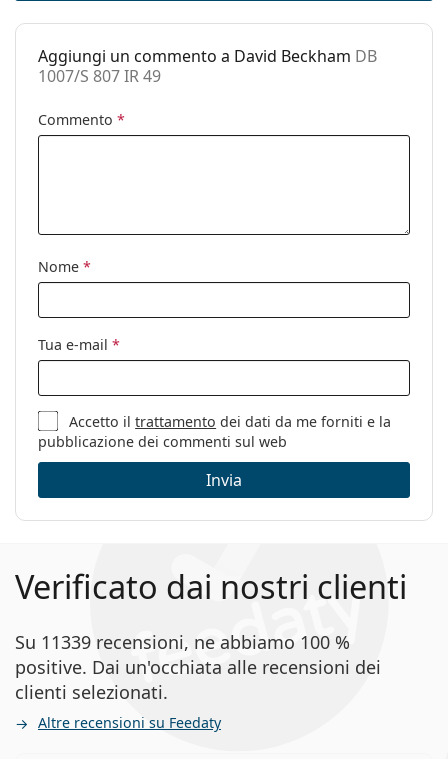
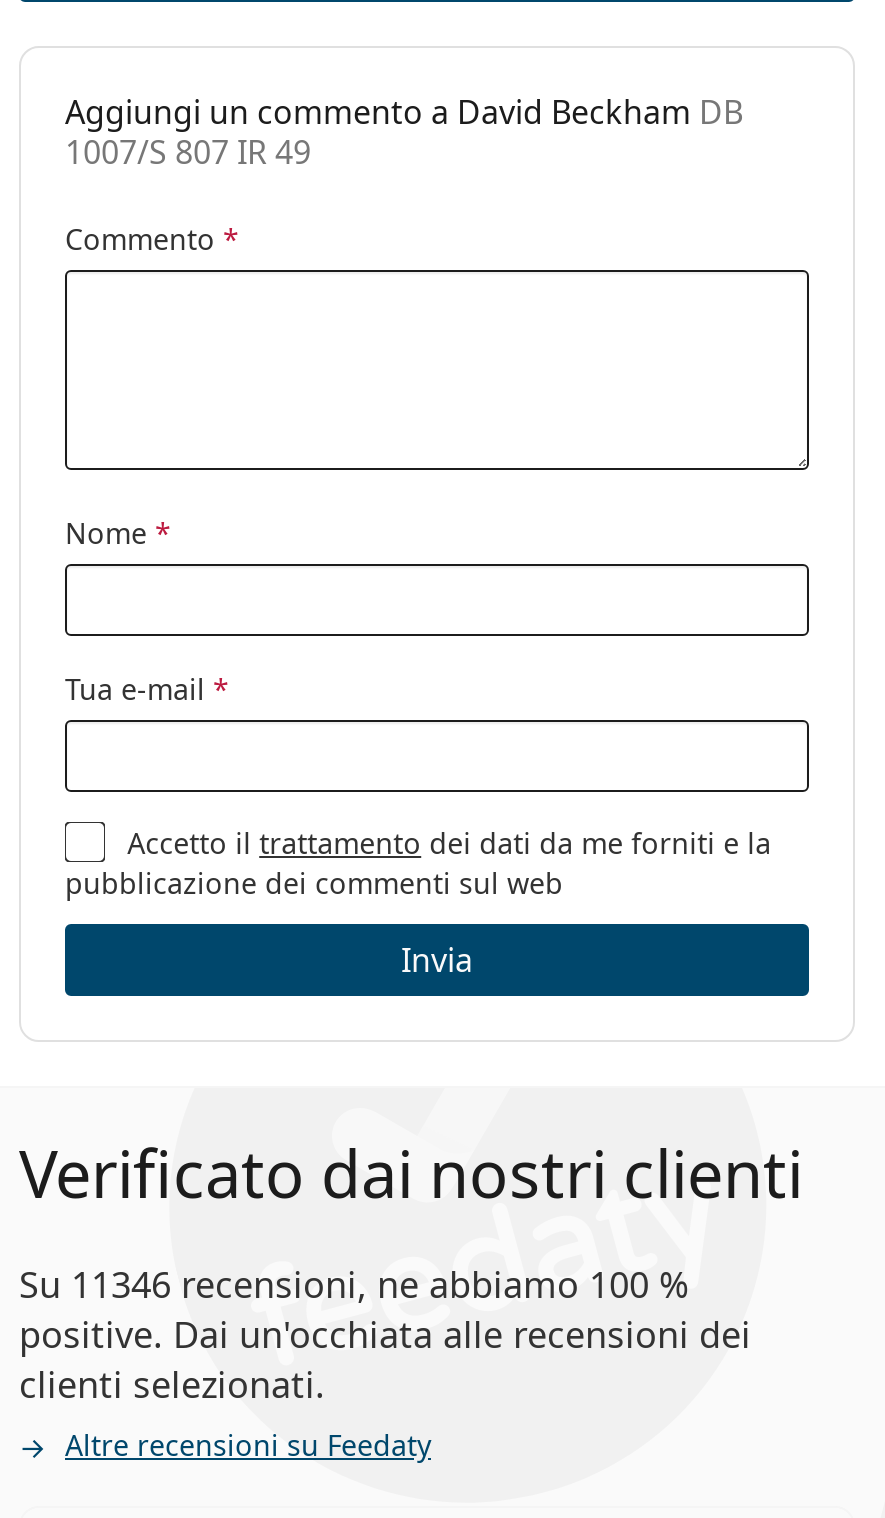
[15,630,350,654] Su 11339 recensioni, ne abbiamo 100 % -> [19,1259,689,1307] Su 11346 recensioni, ne abbiamo 100 %

